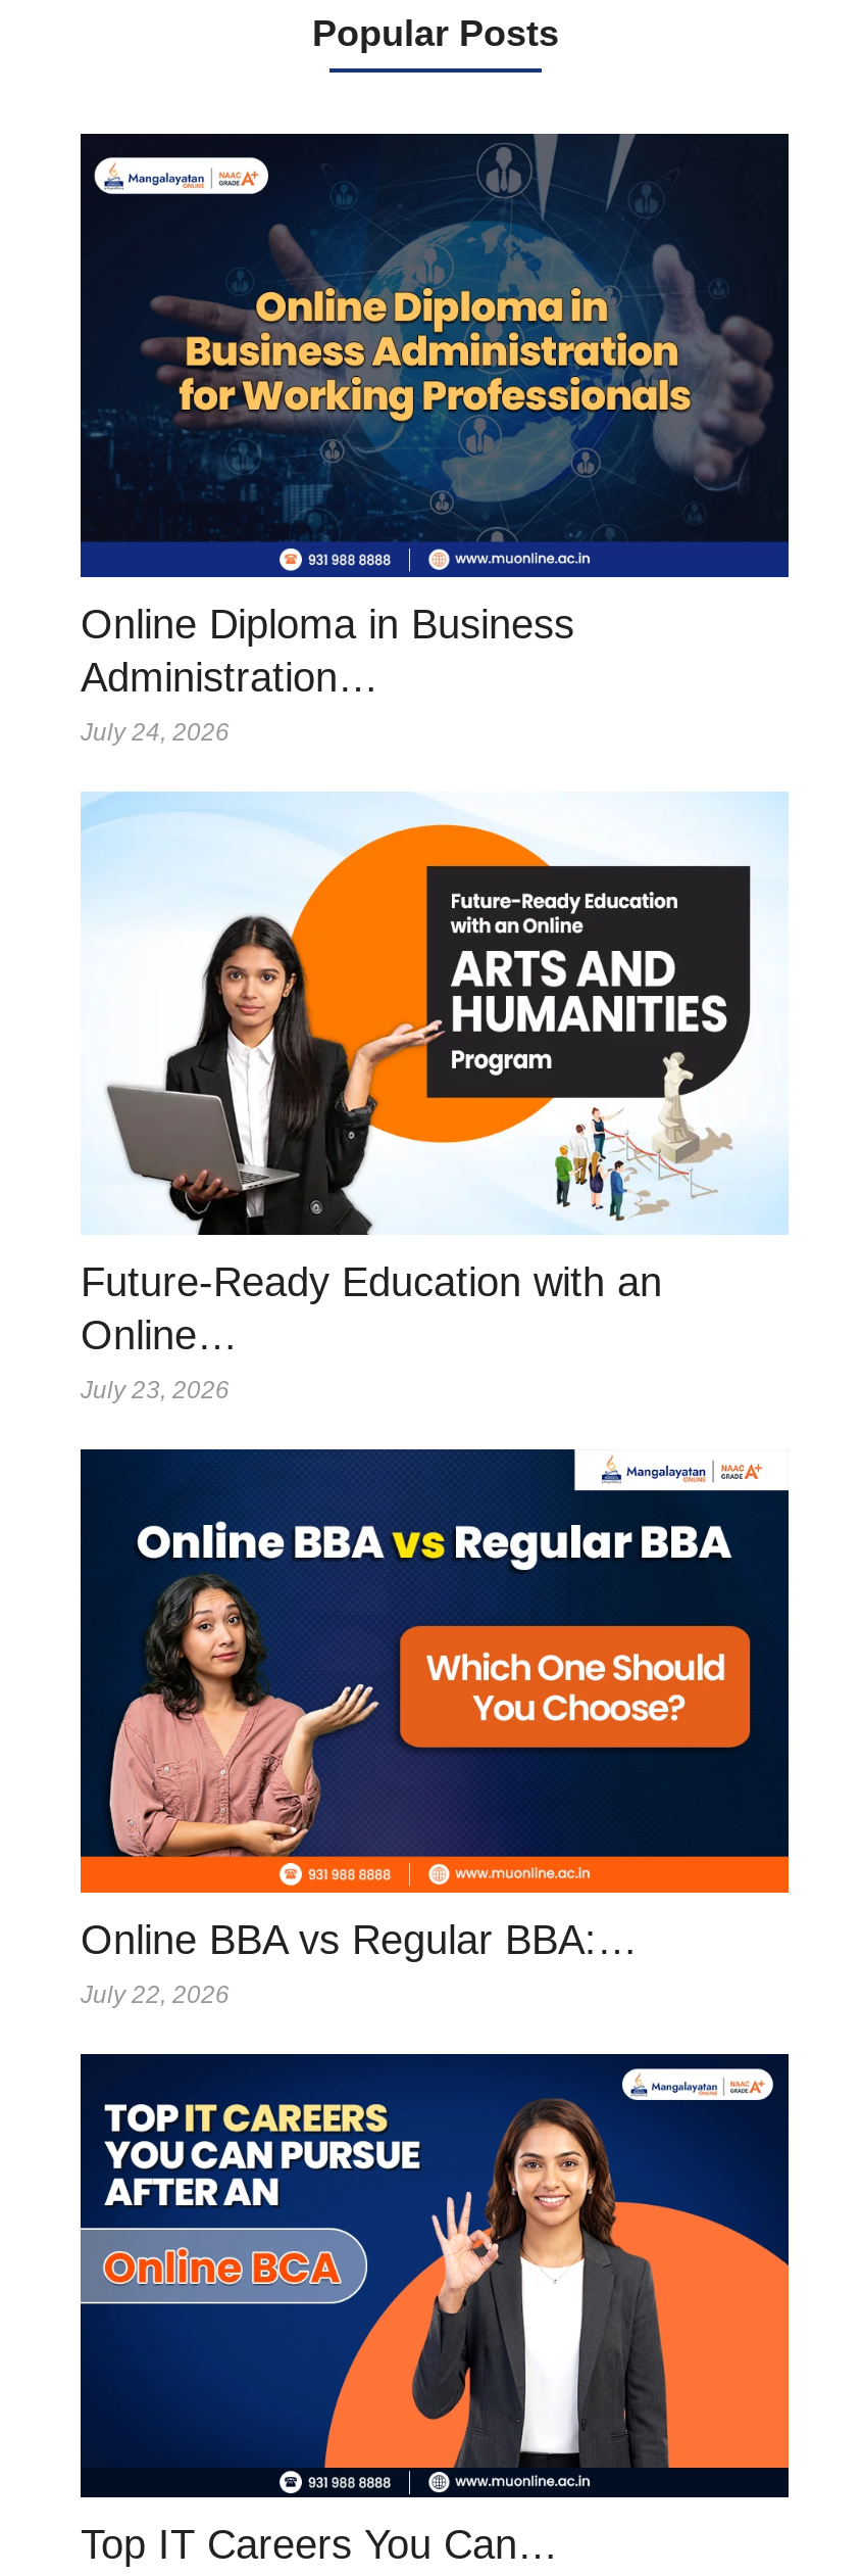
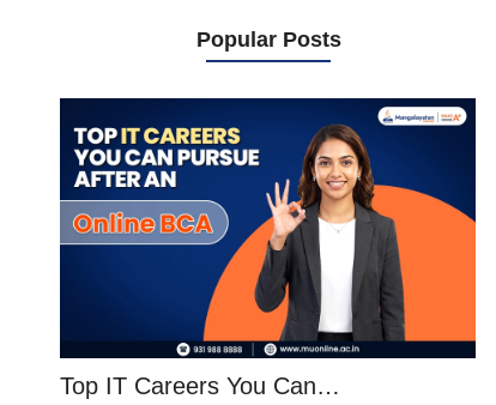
[79,134,791,747] [image] | Online Diploma in Business | Administration… | July 24, 2026 -> none
[81,792,789,1405] [image] | Future-Ready Education with an | Online… | July 23, 2026 -> none
[79,1447,791,2009] [image] | Online BBA vs Regular BBA:… | July 22, 2026 -> none

